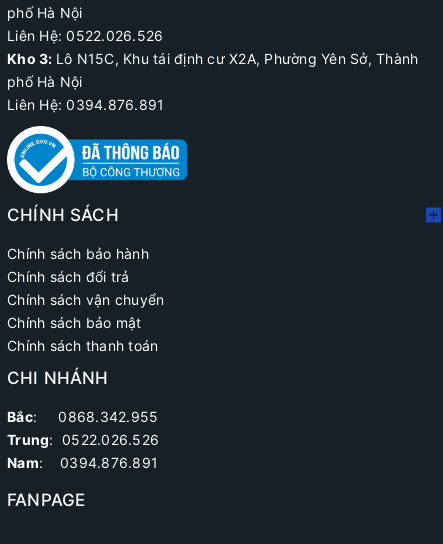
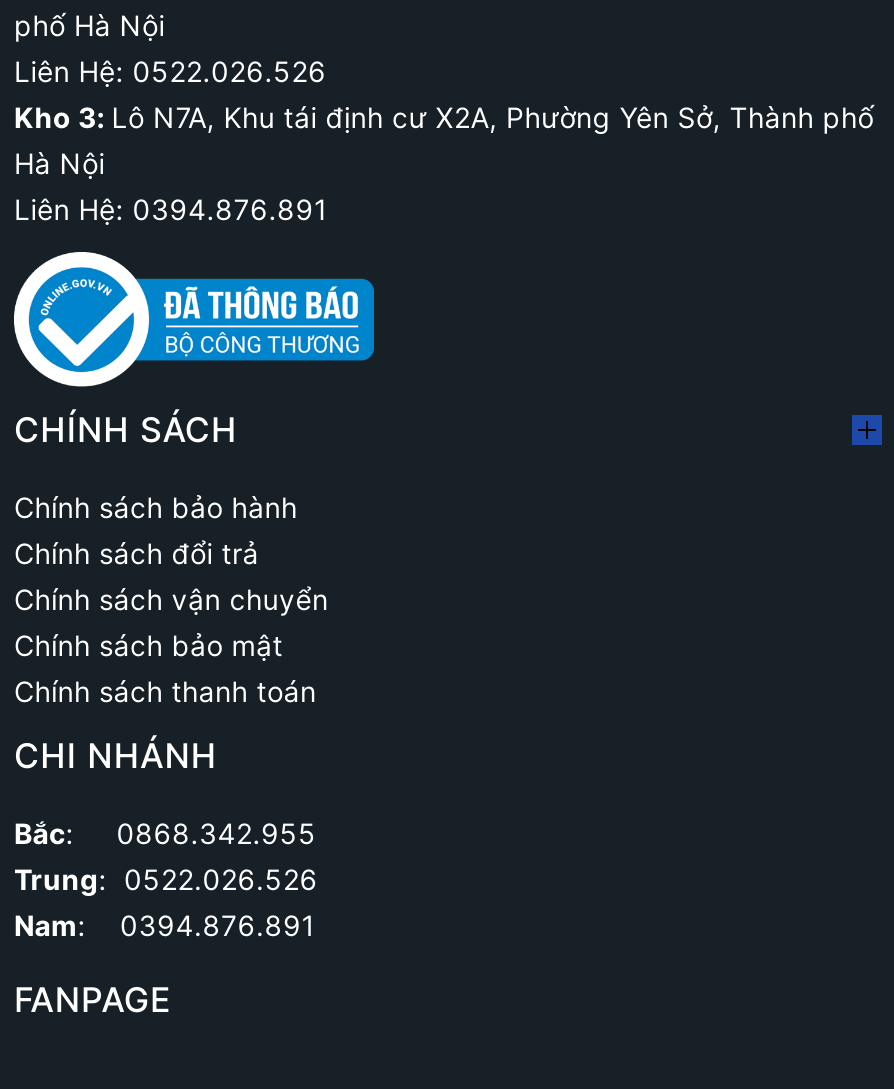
[7,50,418,90] Kho 3: Lô N15C, Khu tái định cư X2A, Phường Yên Sở, Thành | phố Hà Nội -> [14,99,874,179] Kho 3: Lô N7A, Khu tái định cư X2A, Phường Yên Sở, Thành phố | Hà Nội

